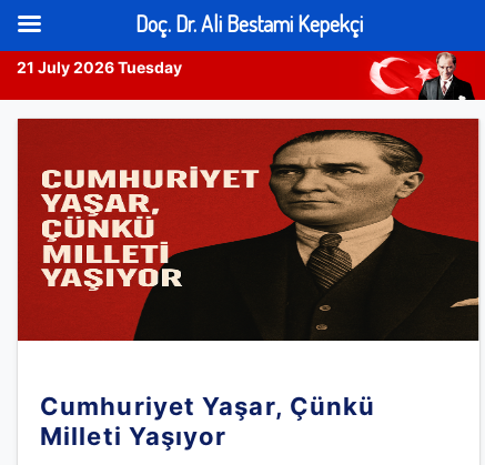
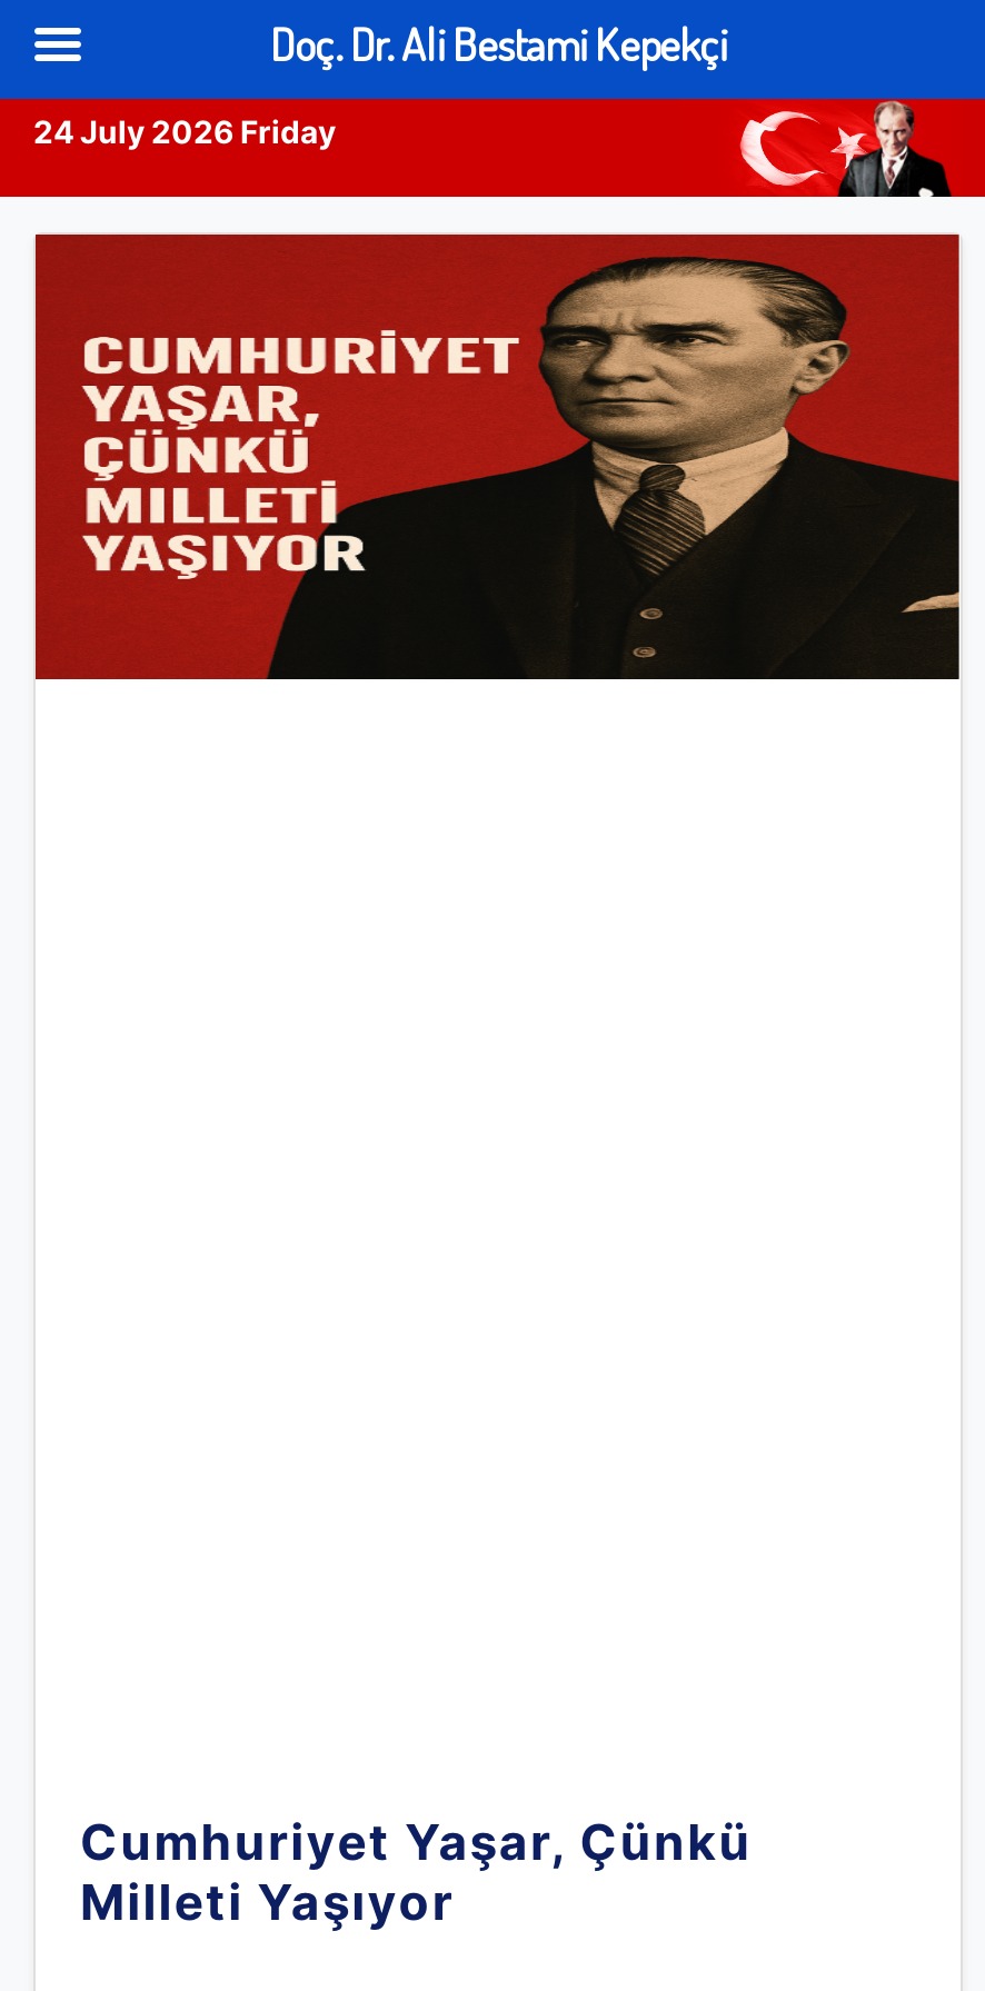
[17,58,182,77] 21 July 2026 Tuesday -> [33,113,336,151] 24 July 2026 Friday

